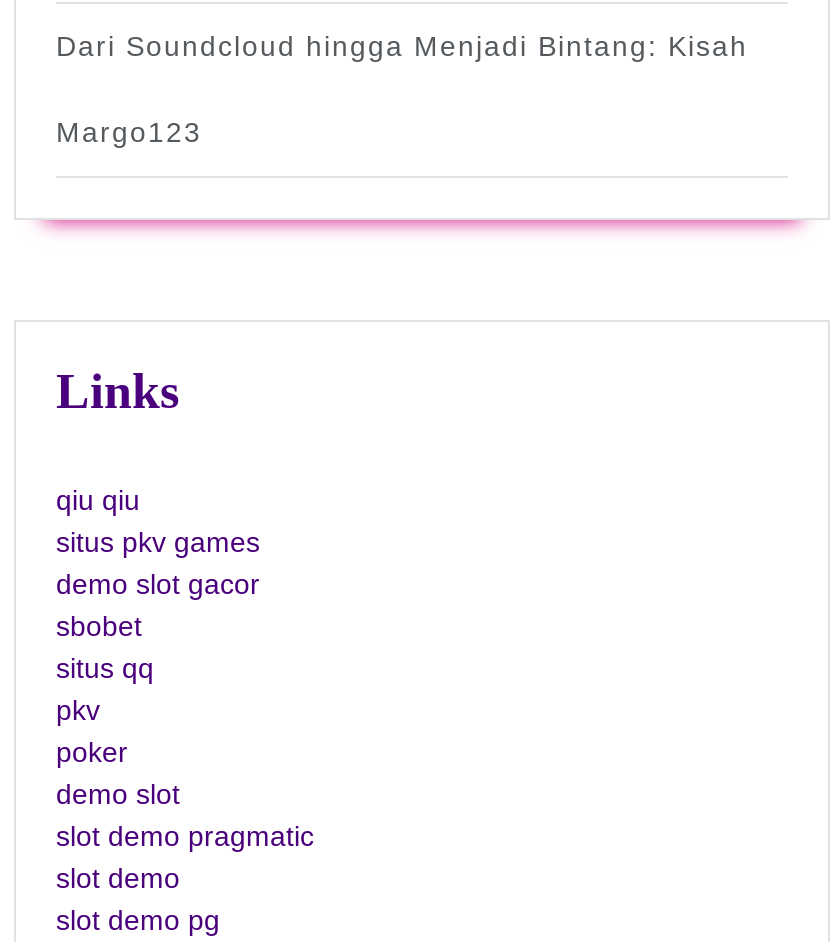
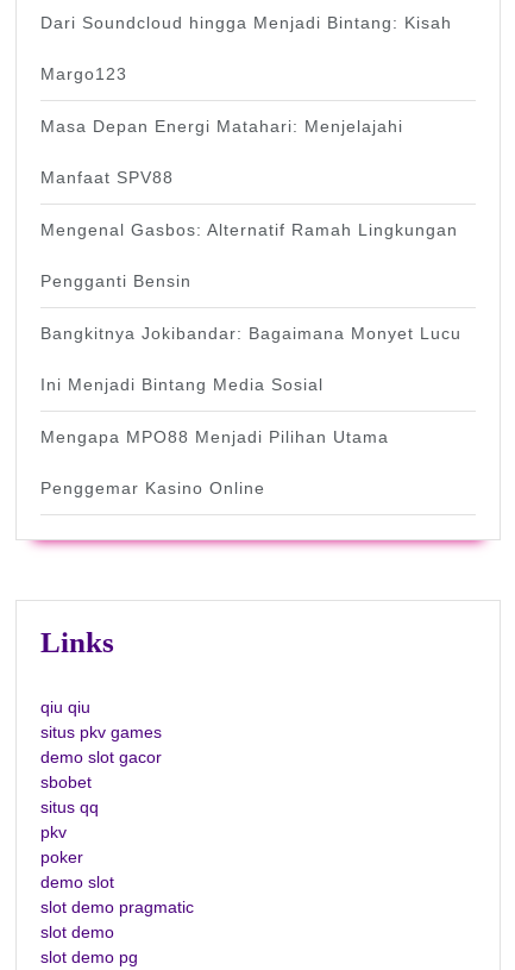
none -> [40,117,461,498] Masa Depan Energi Matahari: Menjelajahi | Manfaat SPV88 | Mengenal Gasbos: Alternatif Ramah Lingkungan | Pengganti Bensin | Bangkitnya Jokibandar: Bagaimana Monyet Lucu | Ini Menjadi Bintang Media Sosial | Mengapa MPO88 Menjadi Pilihan Utama | Penggemar Kasino Online

